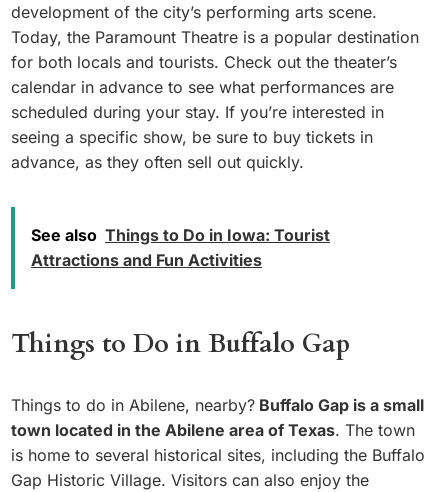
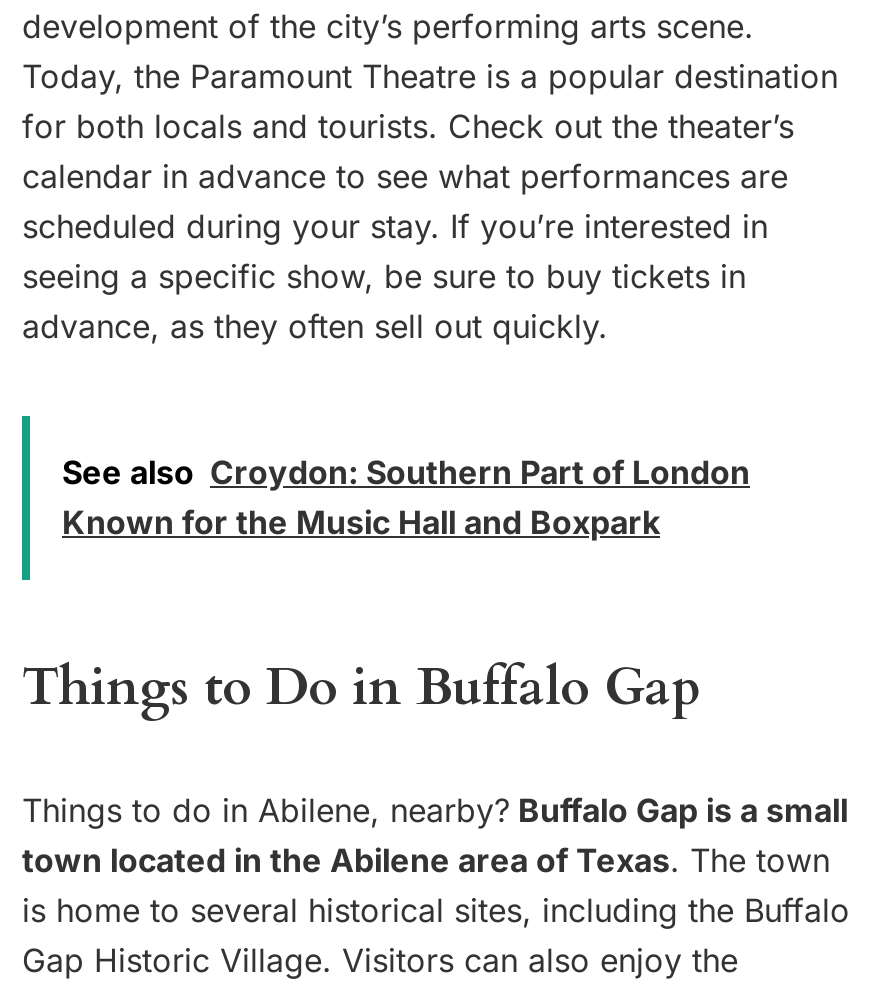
[31,225,330,270] See also Things to Do in Iowa: Tourist | Attractions and Fun Activities -> [62,451,750,541] See also Croydon: Southern Part of London | Known for the Music Hall and Boxpark

